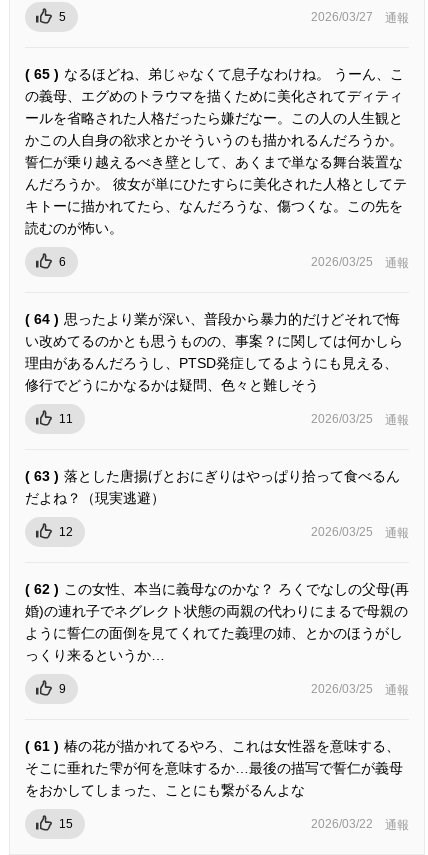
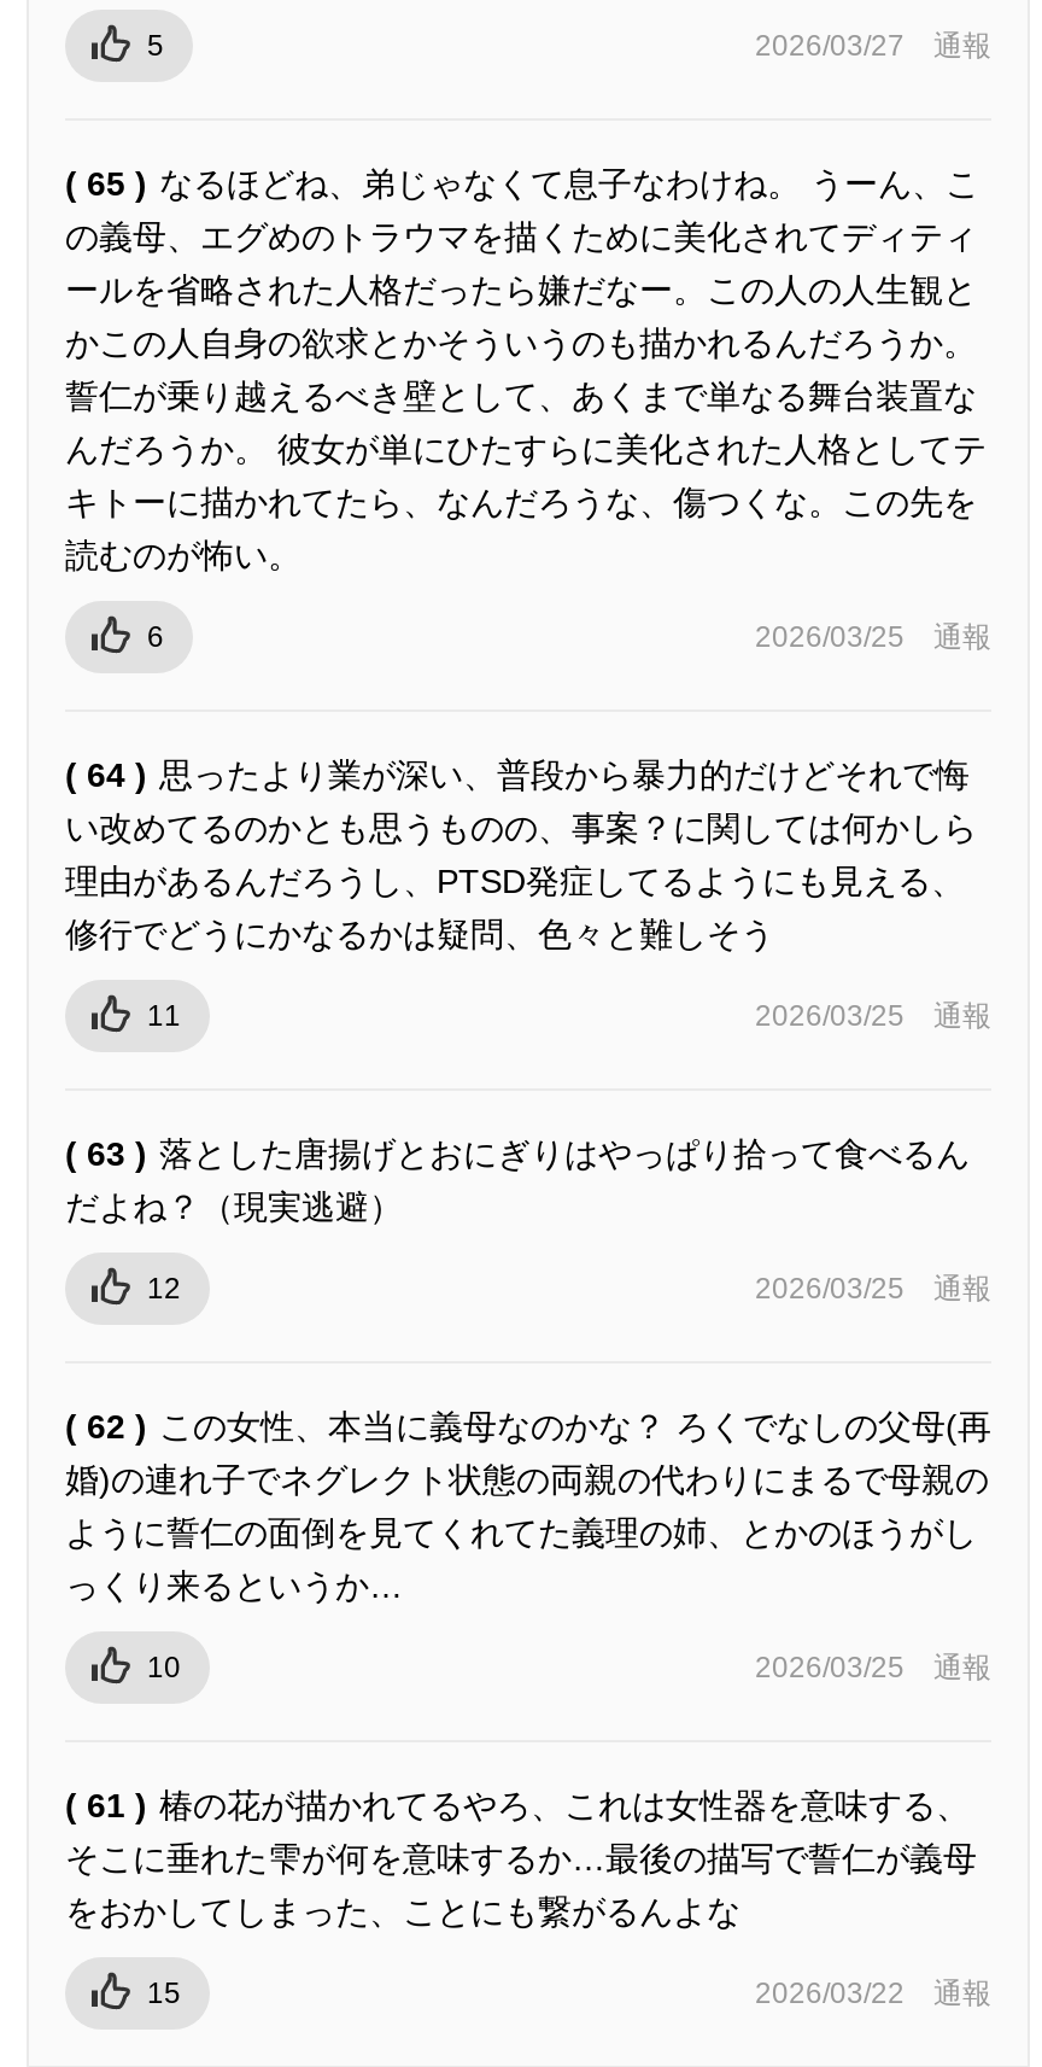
[59,682,66,696] 9 -> [147,1651,181,1684] 10

